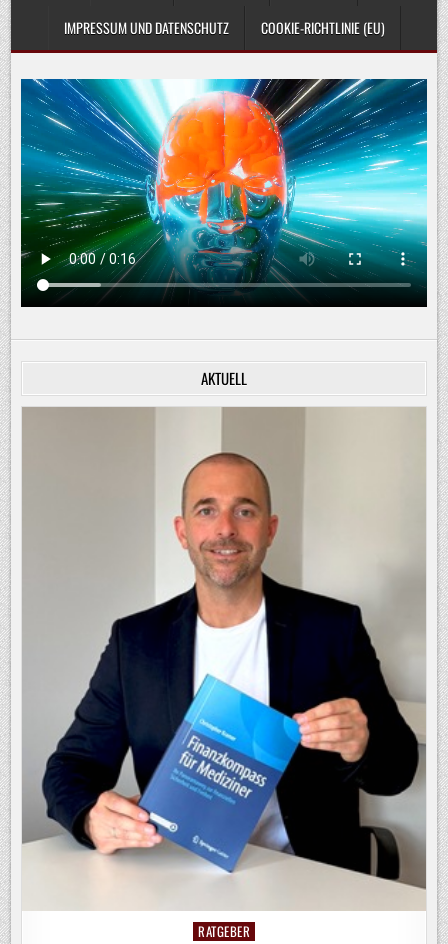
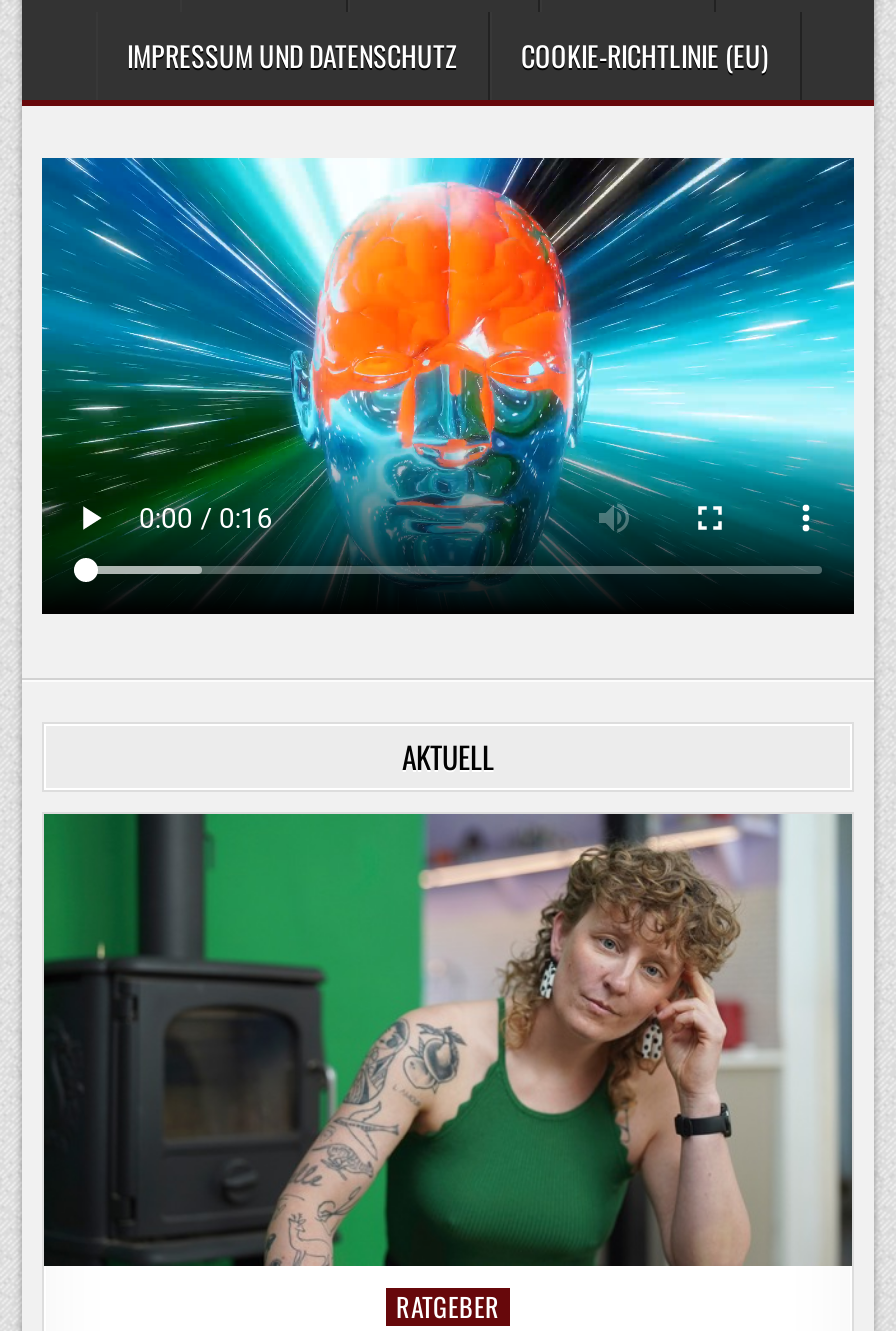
[22,407,426,911] [image] -> [42,814,852,1270] [image]

